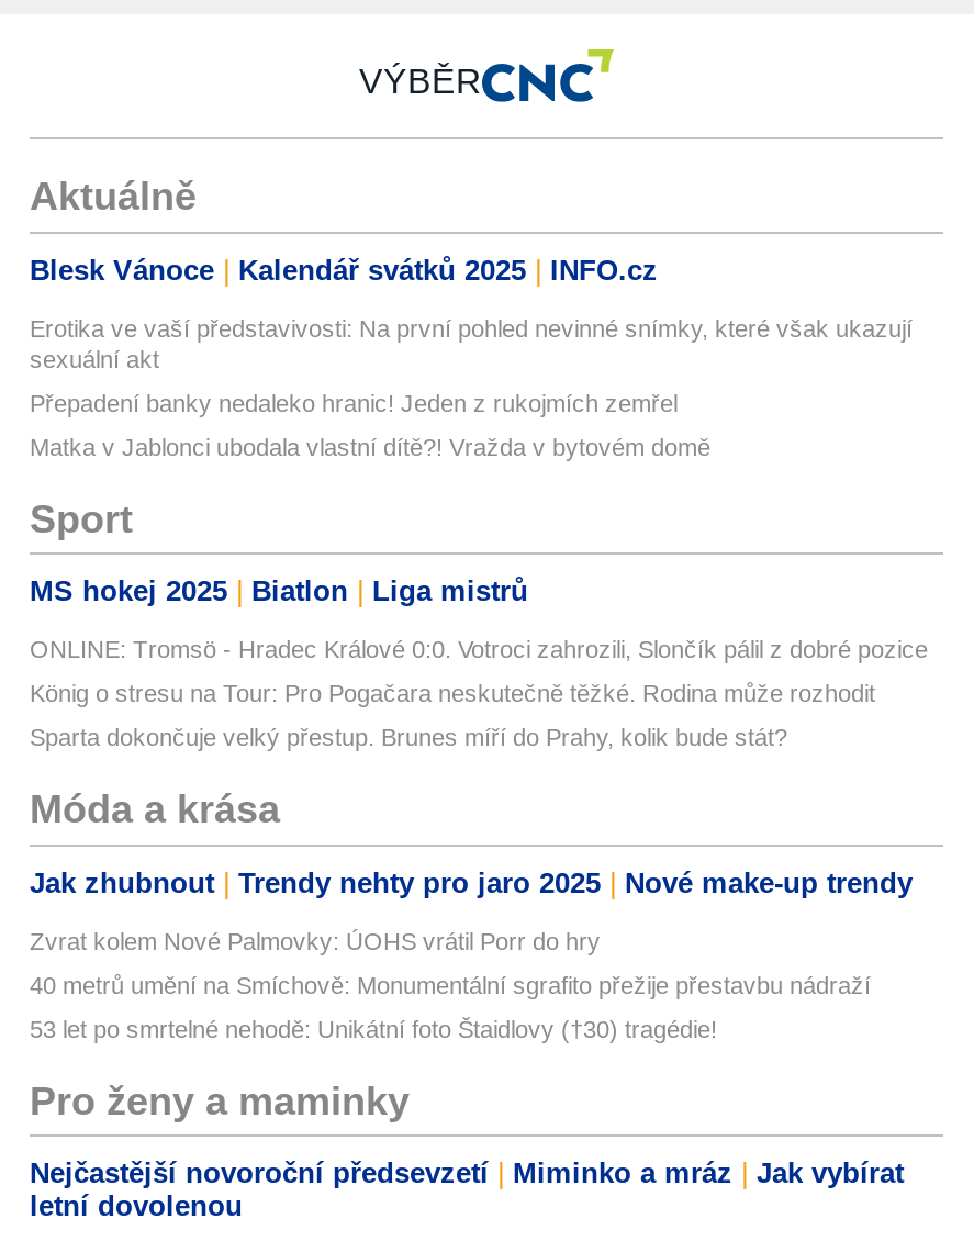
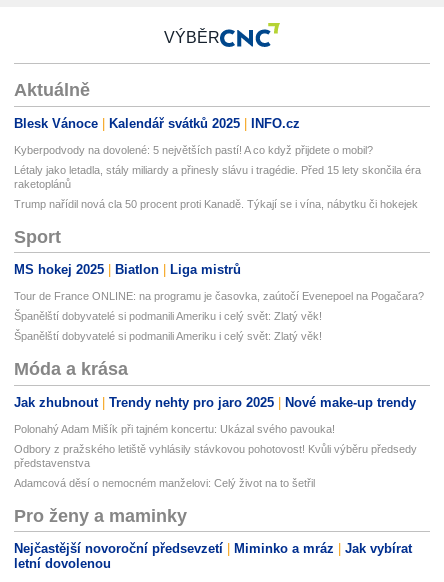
[30,315,913,372] Erotika ve vaší představivosti: Na první pohled nevinné snímky, které však ukazují | sexuální akt -> [14,144,373,156] Kyberpodvody na dovolené: 5 největších pastí! A co když přijdete o mobil?
[30,390,678,416] Přepadení banky nedaleko hranic! Jeden z rukojmích zemřel -> [14,164,421,190] Létaly jako letadla, stály miliardy a přinesly slávu i tragédie. Před 15 lety skončila éra | raketoplánů
[30,434,710,460] Matka v Jablonci ubodala vlastní dítě?! Vražda v bytovém domě -> [14,198,418,210] Trump nařídil nová cla 50 procent proti Kanadě. Týkají se i vína, nábytku či hokejek
[30,637,928,663] ONLINE: Tromsö - Hradec Králové 0:0. Votroci zahrozili, Slončík pálil z dobré pozice -> [14,290,424,302] Tour de France ONLINE: na programu je časovka, zaútočí Evenepoel na Pogačara?
[30,681,875,707] König o stresu na Tour: Pro Pogačara neskutečně těžké. Rodina může rozhodit -> [14,310,322,322] Španělští dobyvatelé si podmanili Ameriku i celý svět: Zlatý věk!
[30,725,787,751] Sparta dokončuje velký přestup. Brunes míří do Prahy, kolik bude stát? -> [14,330,322,342] Španělští dobyvatelé si podmanili Ameriku i celý svět: Zlatý věk!
[30,928,601,954] Zvrat kolem Nové Palmovky: ÚOHS vrátil Porr do hry -> [14,423,335,435] Polonahý Adam Mišík při tajném koncertu: Ukázal svého pavouka!
[30,972,871,998] 40 metrů umění na Smíchově: Monumentální sgrafito přežije přestavbu nádraží -> [14,443,417,469] Odbory z pražského letiště vyhlásily stávkovou pohotovost! Kvůli výběru předsedy | představenstva
[30,1016,717,1042] 53 let po smrtelné nehodě: Unikátní foto Štaidlovy (†30) tragédie! -> [14,477,315,489] Adamcová děsí o nemocném manželovi: Celý život na to šetřil

